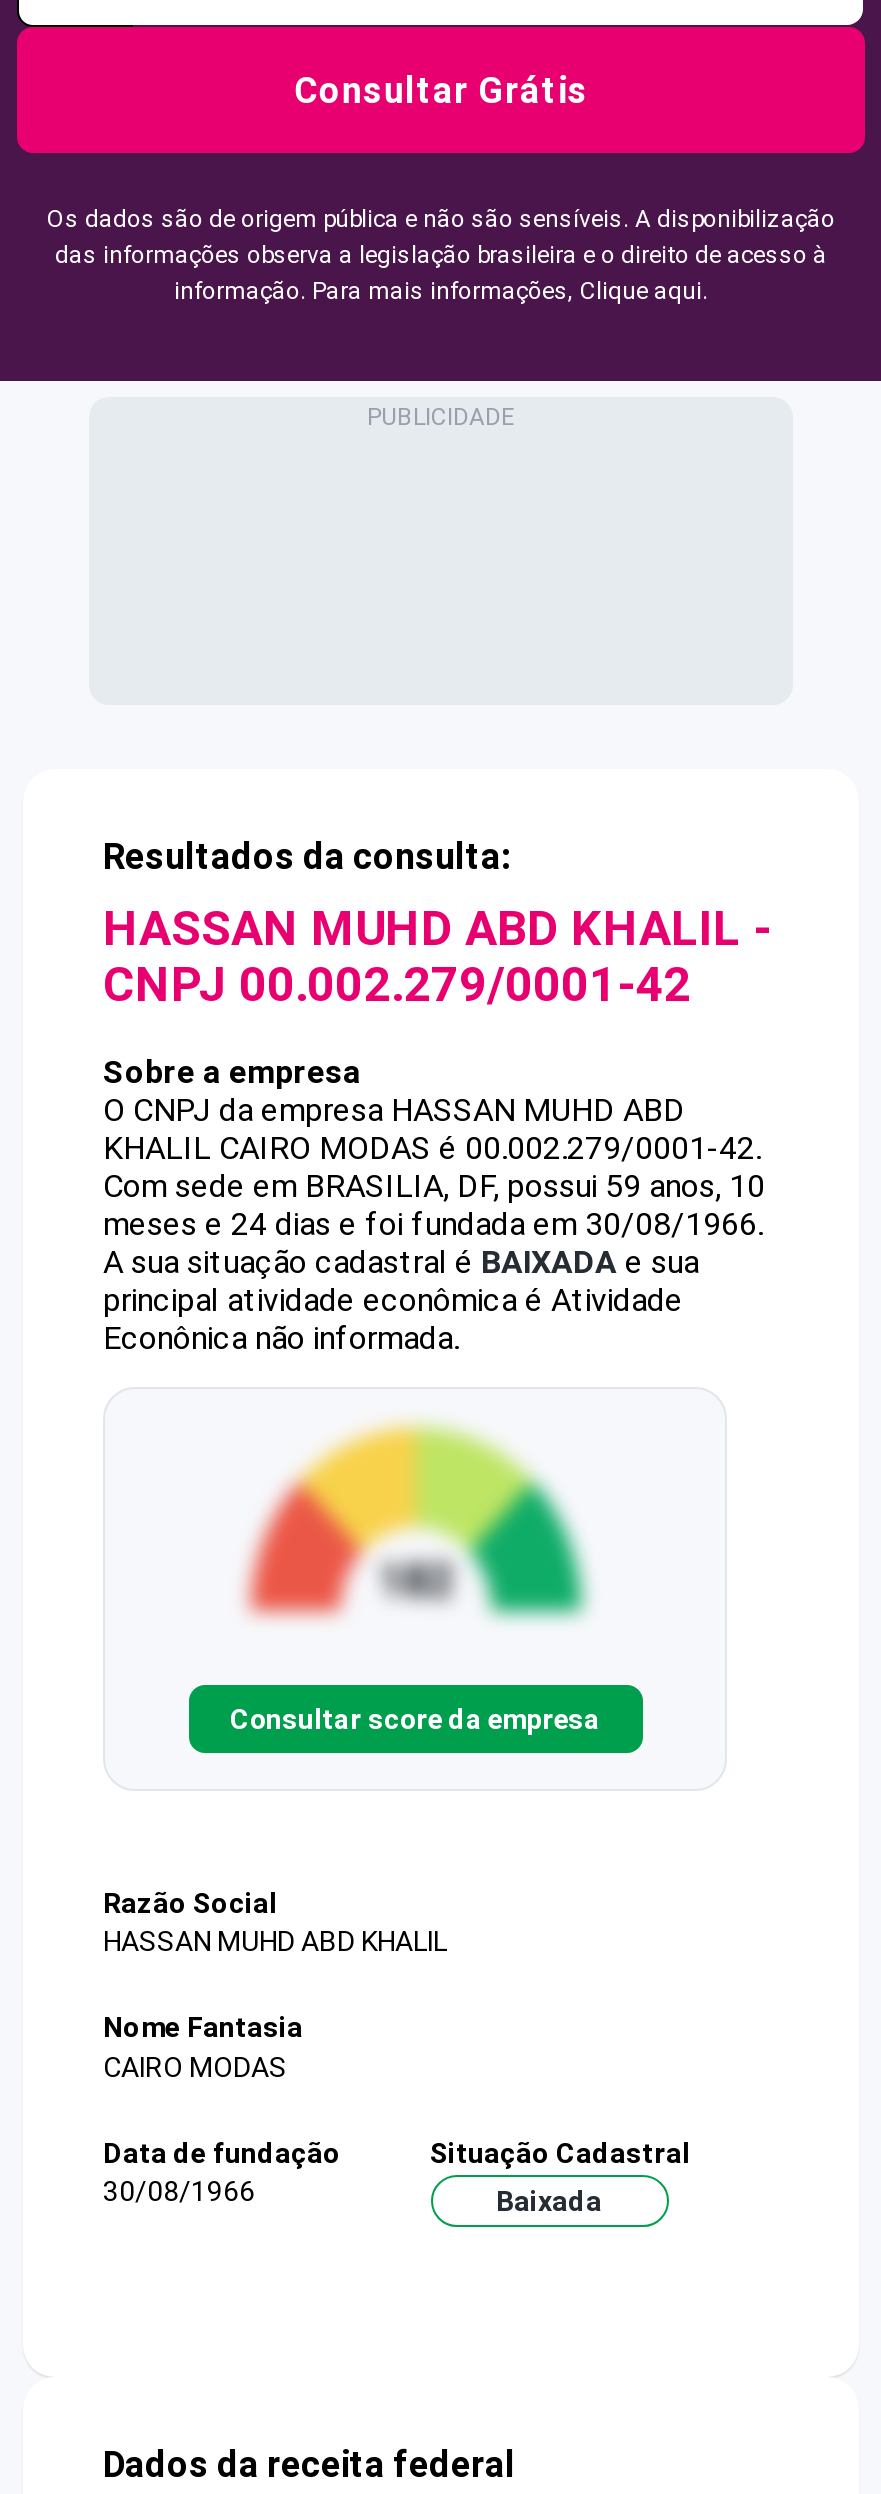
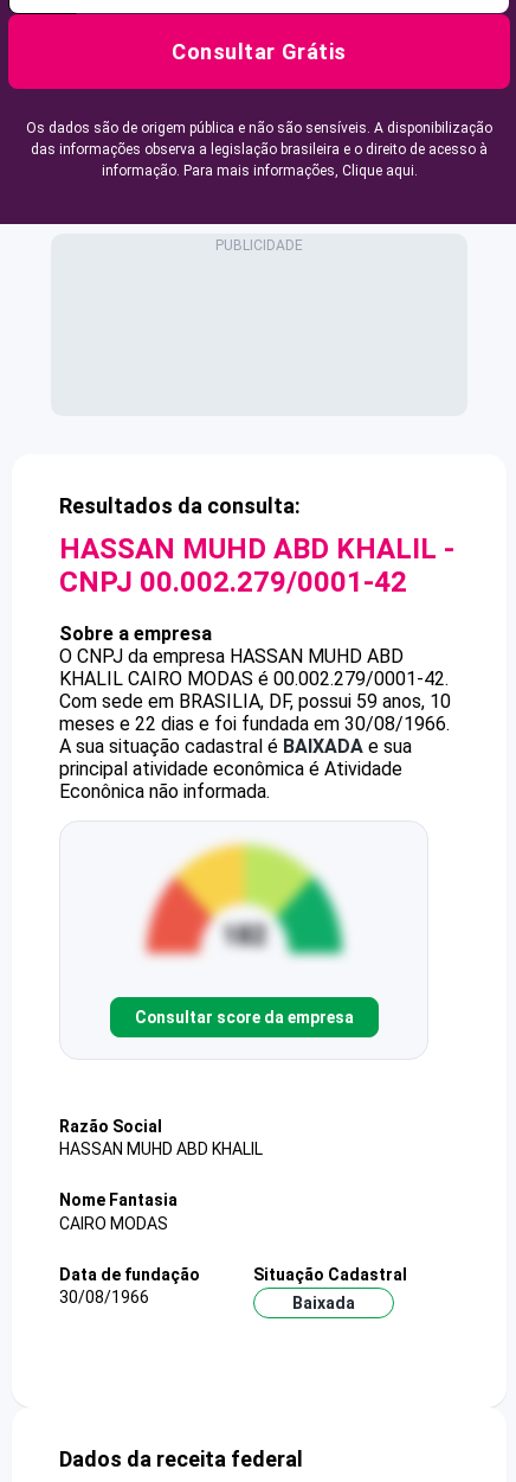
[103,1205,763,1243] meses e 24 dias e foi fundada em 30/08/1966. -> [59,713,450,735] meses e 22 dias e foi fundada em 30/08/1966.

